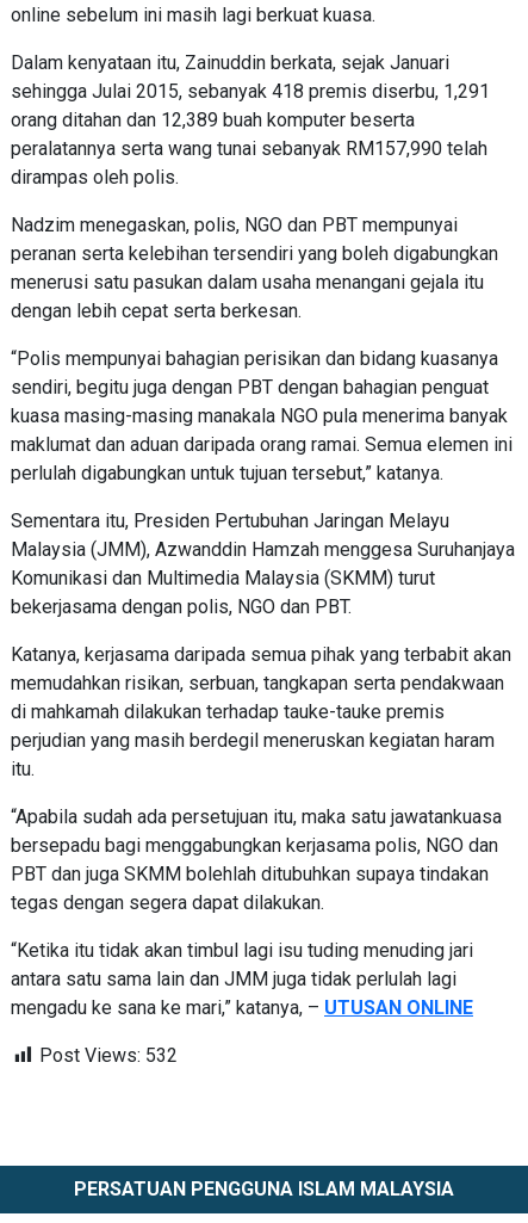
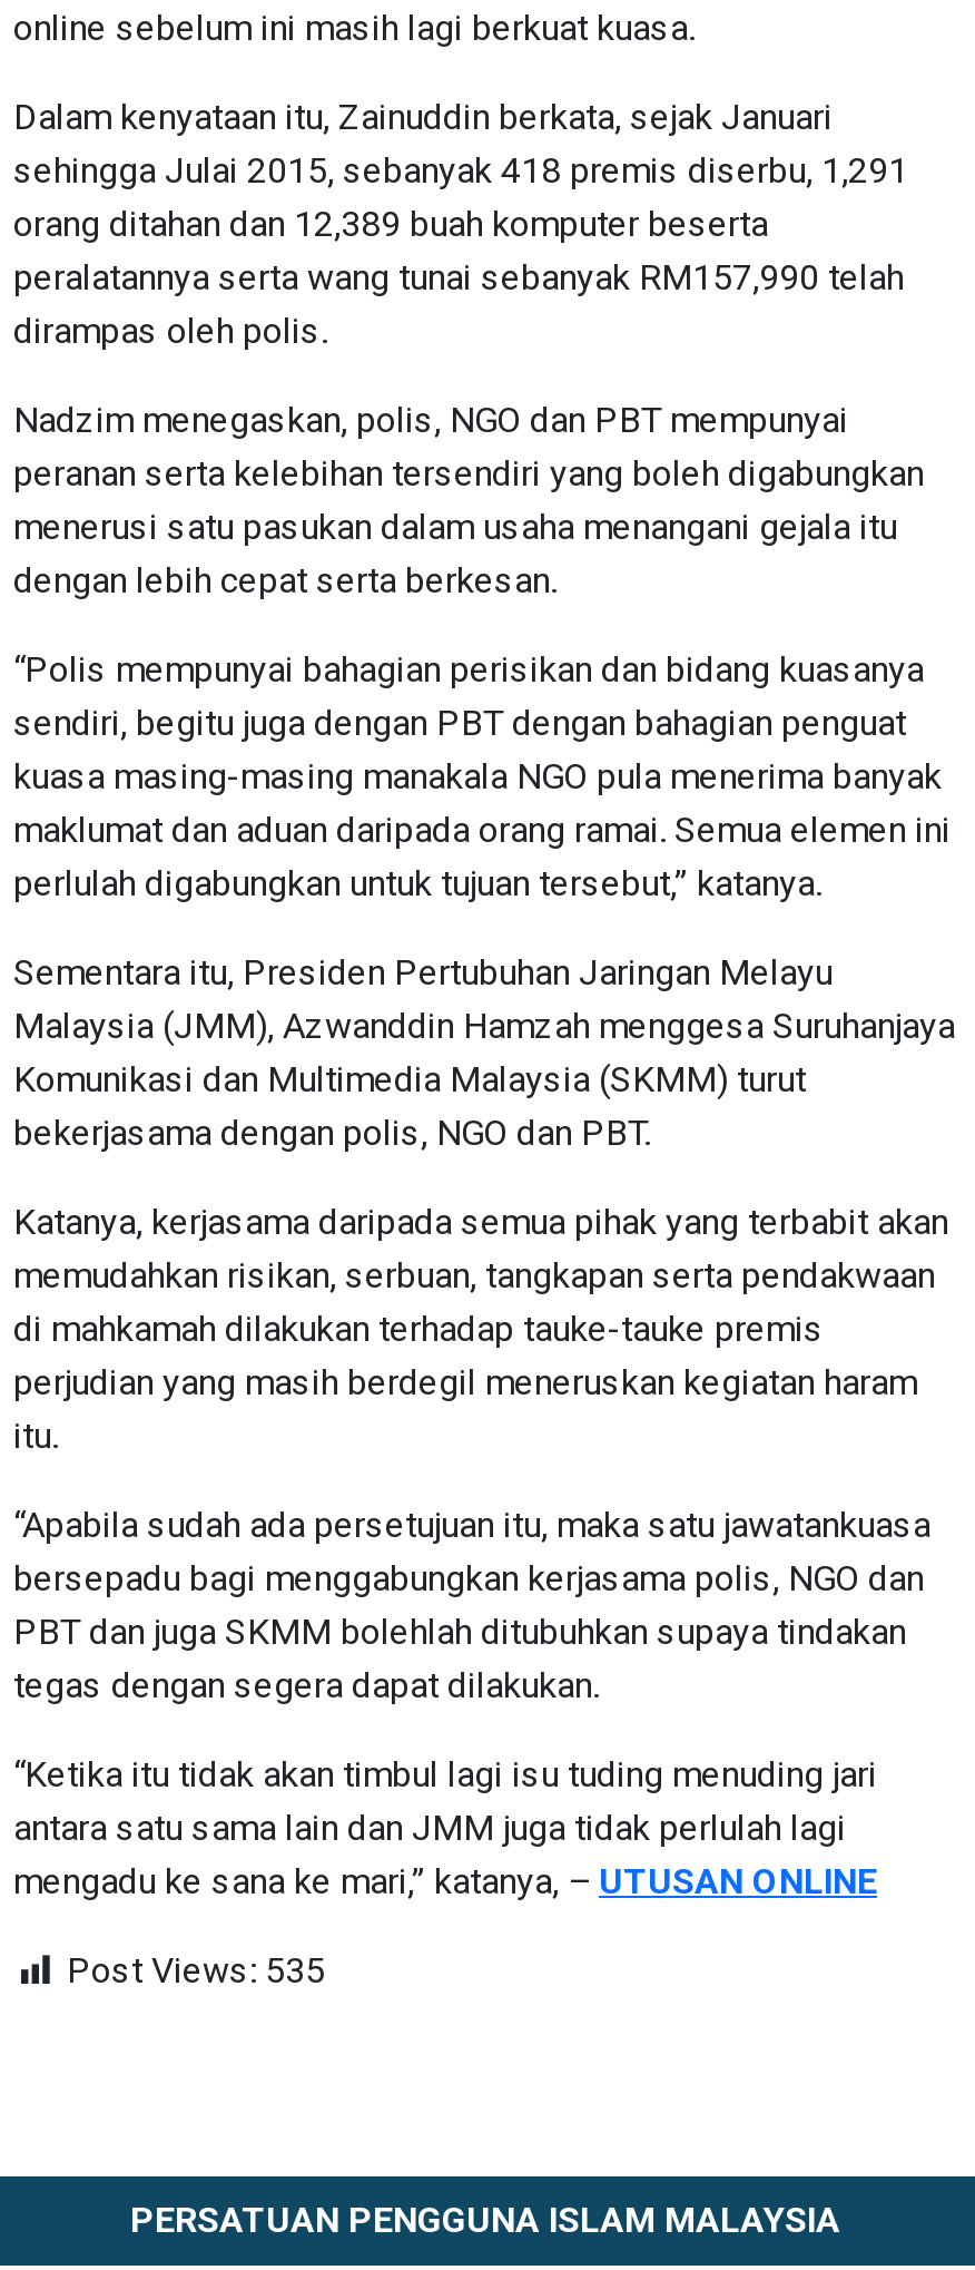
[39,1044,178,1067] Post Views: 532 -> [67,1949,325,1992] Post Views: 535

